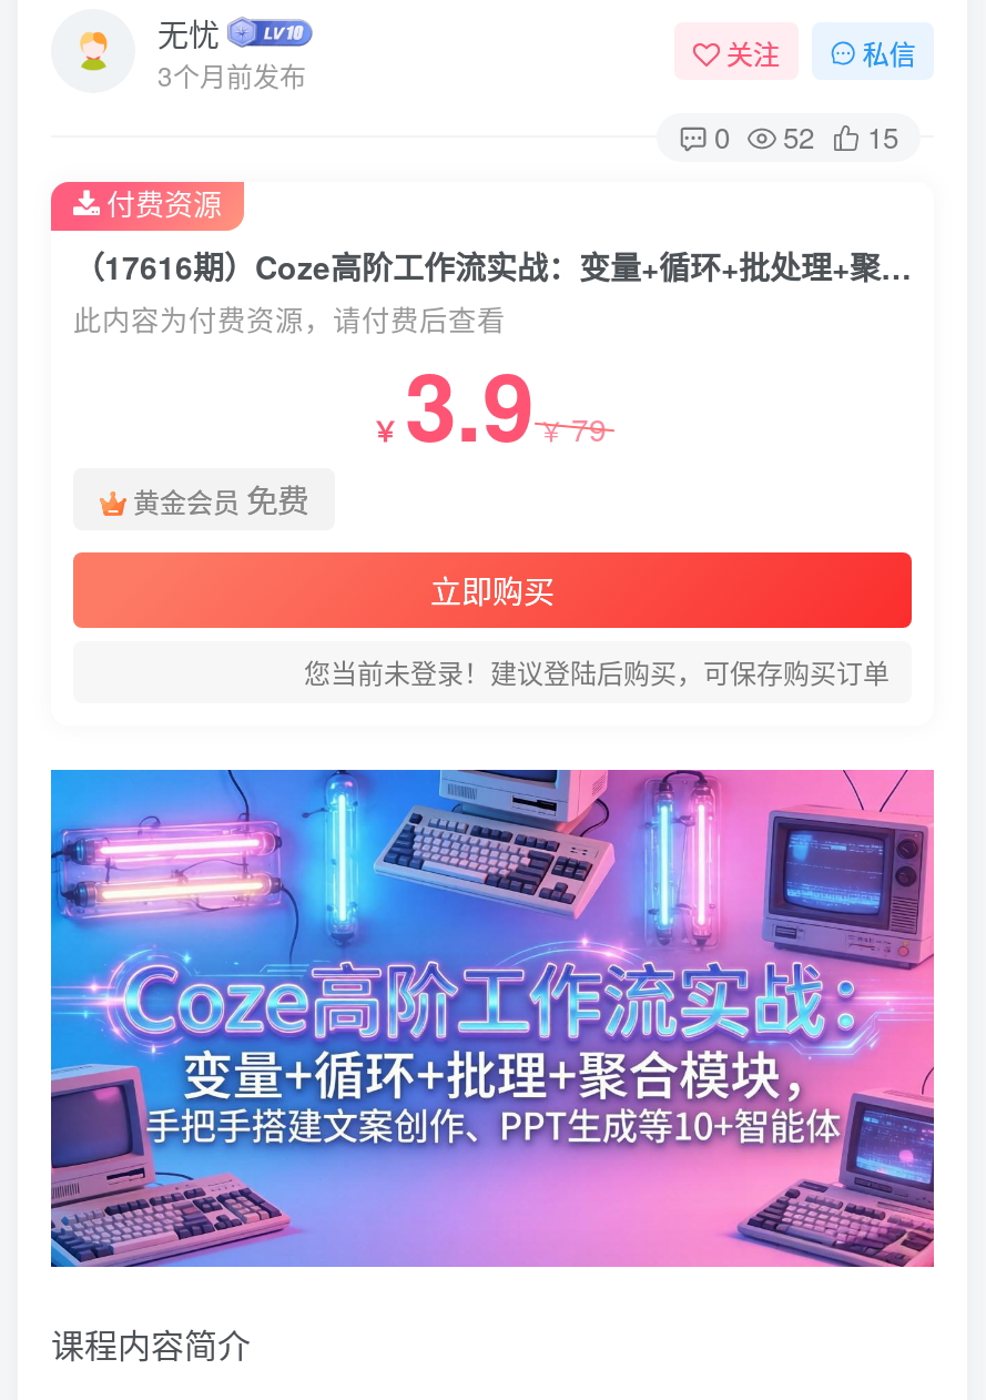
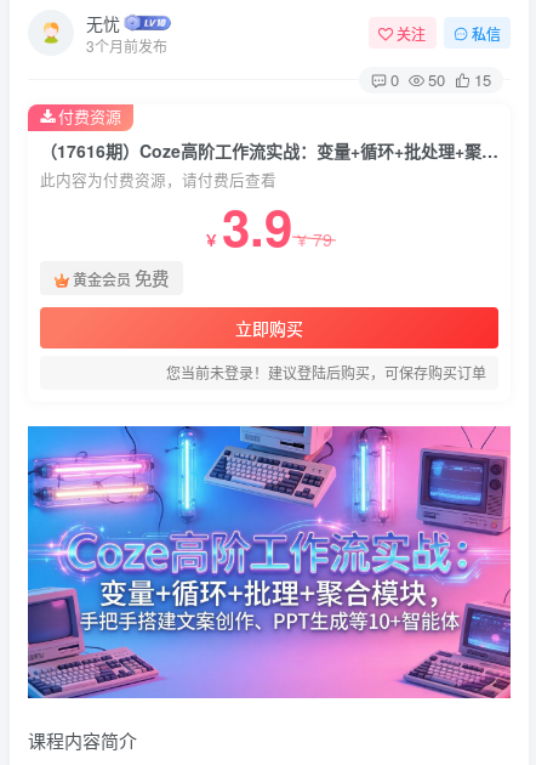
[714,115,898,158] 0 52 15 -> [390,68,491,91] 0 50 15

